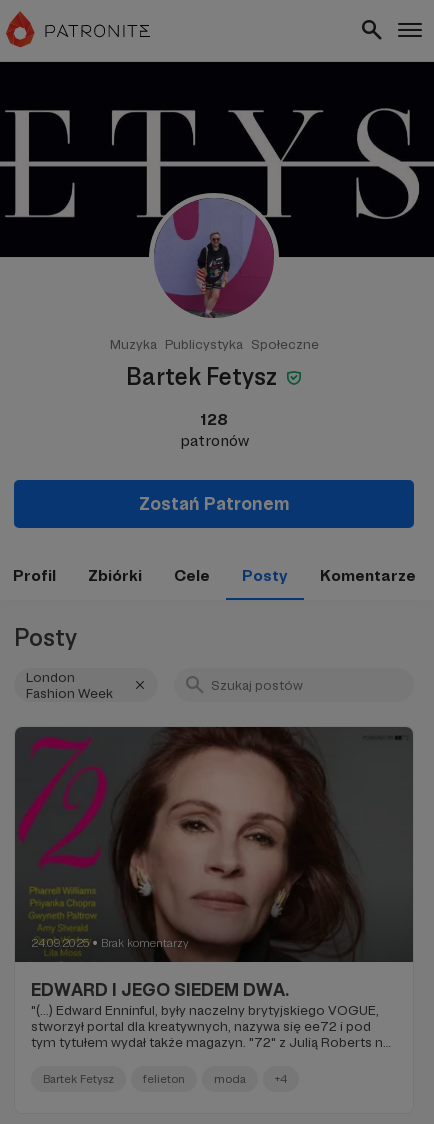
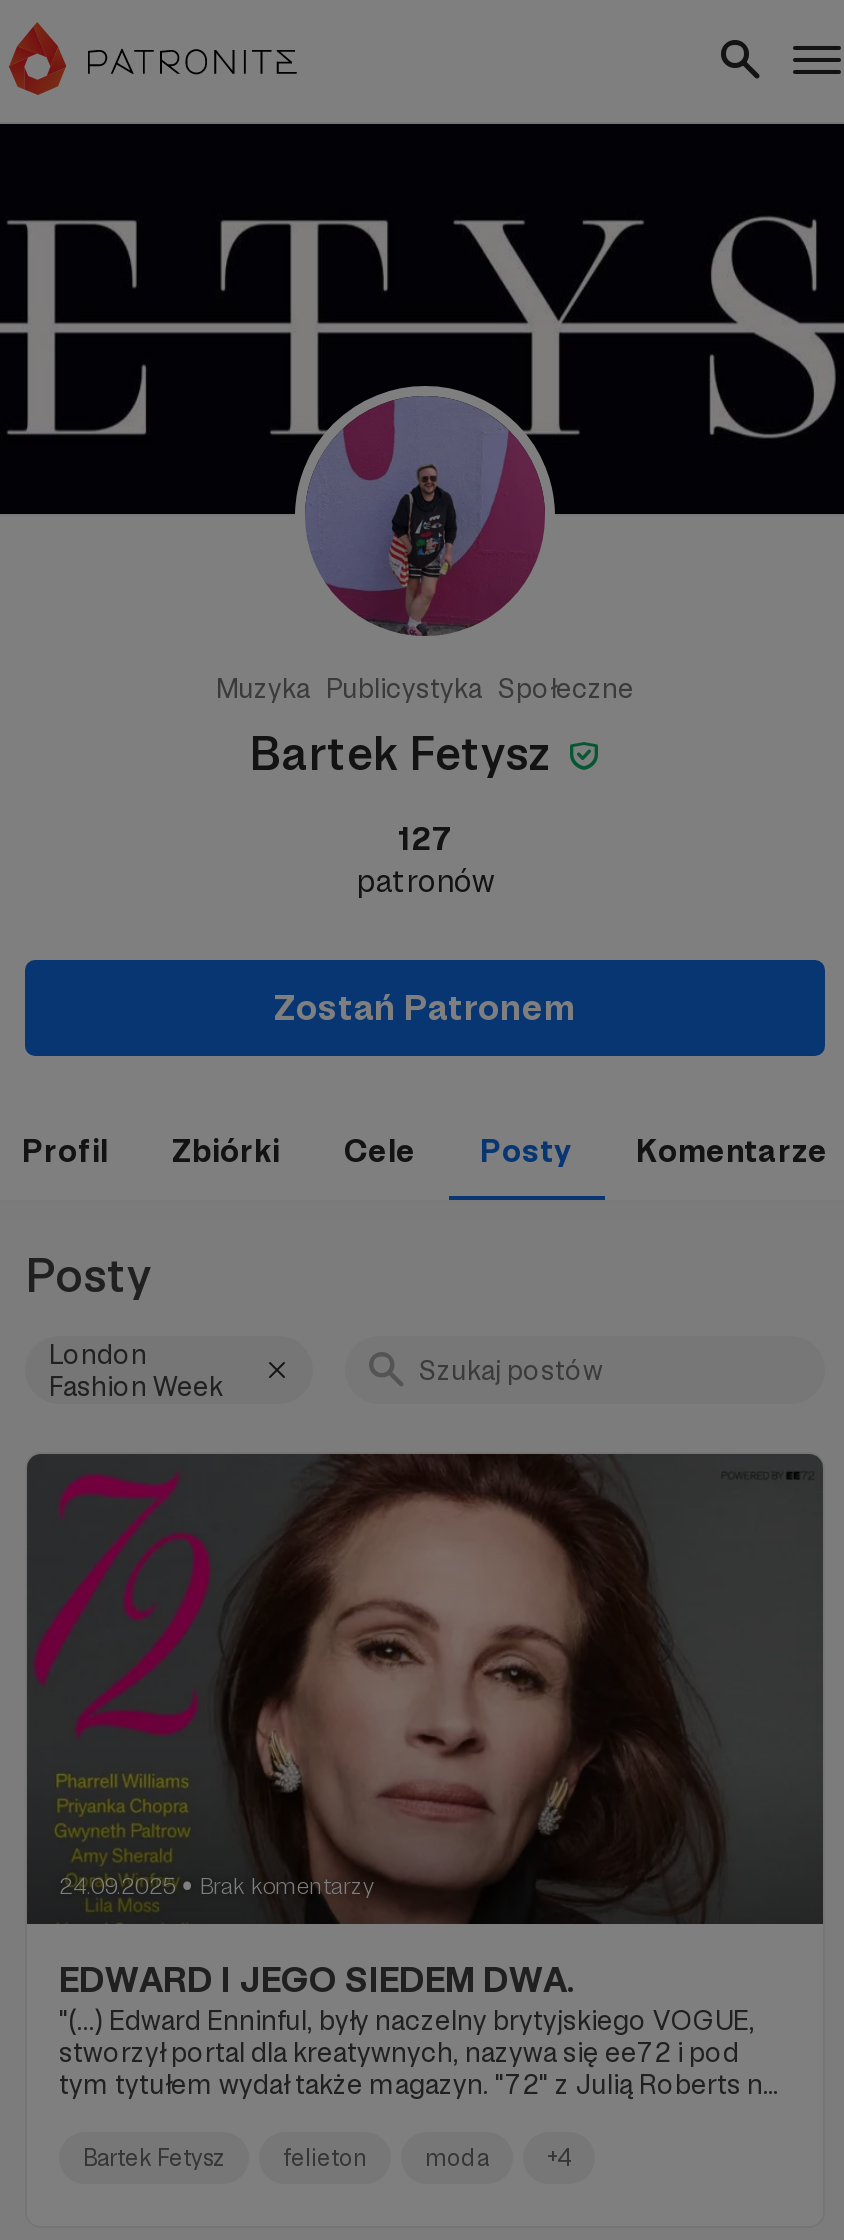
[200,410,228,429] 128 -> [398,820,452,858] 127

